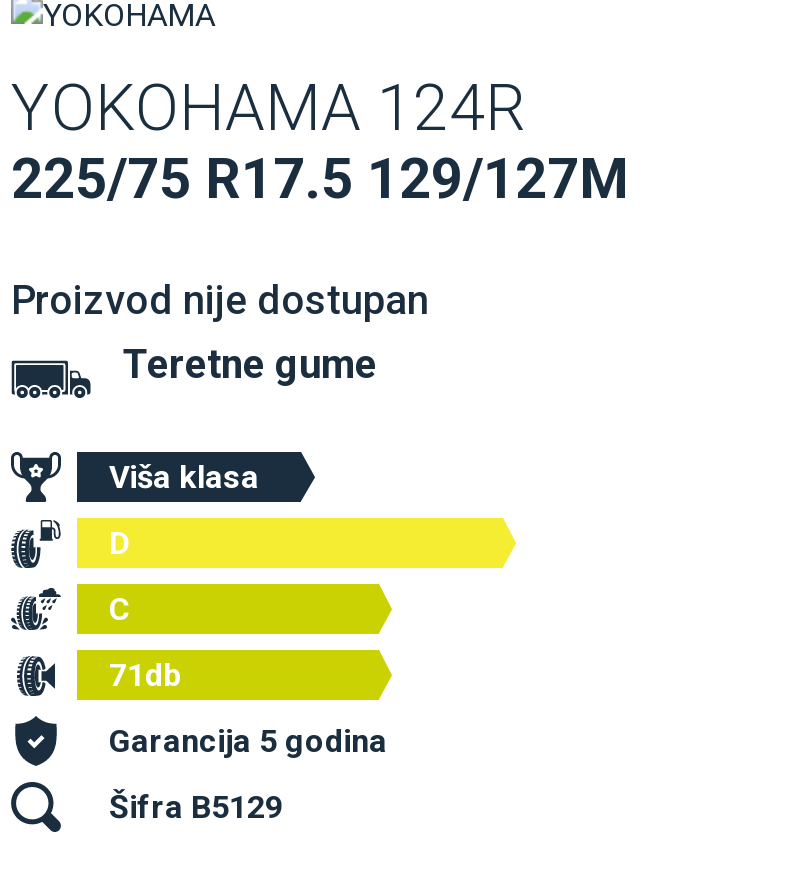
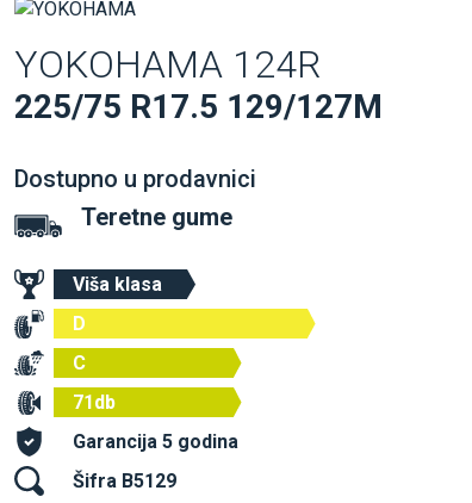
[11,277,429,325] Proizvod nije dostupan -> [14,165,256,193] Dostupno u prodavnici

